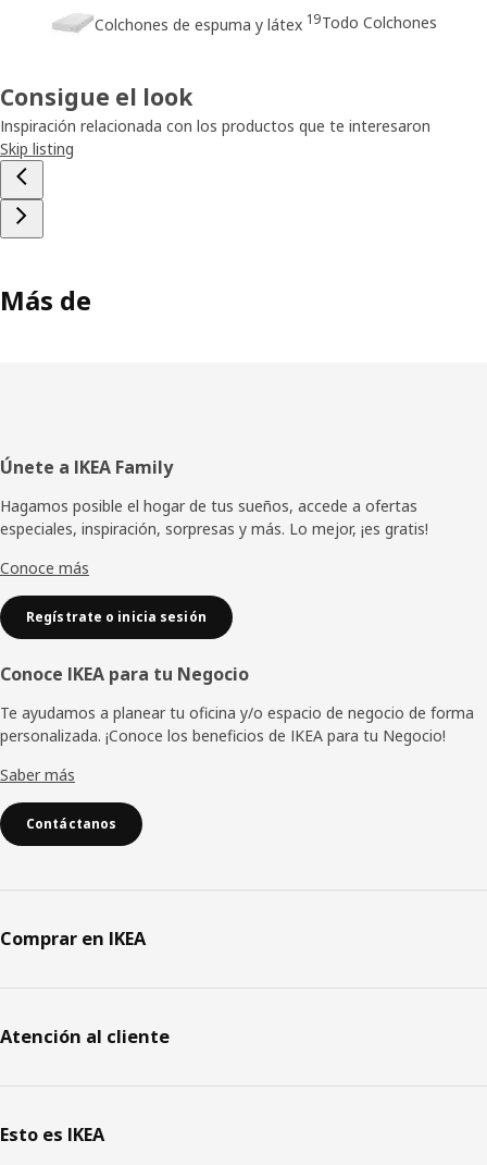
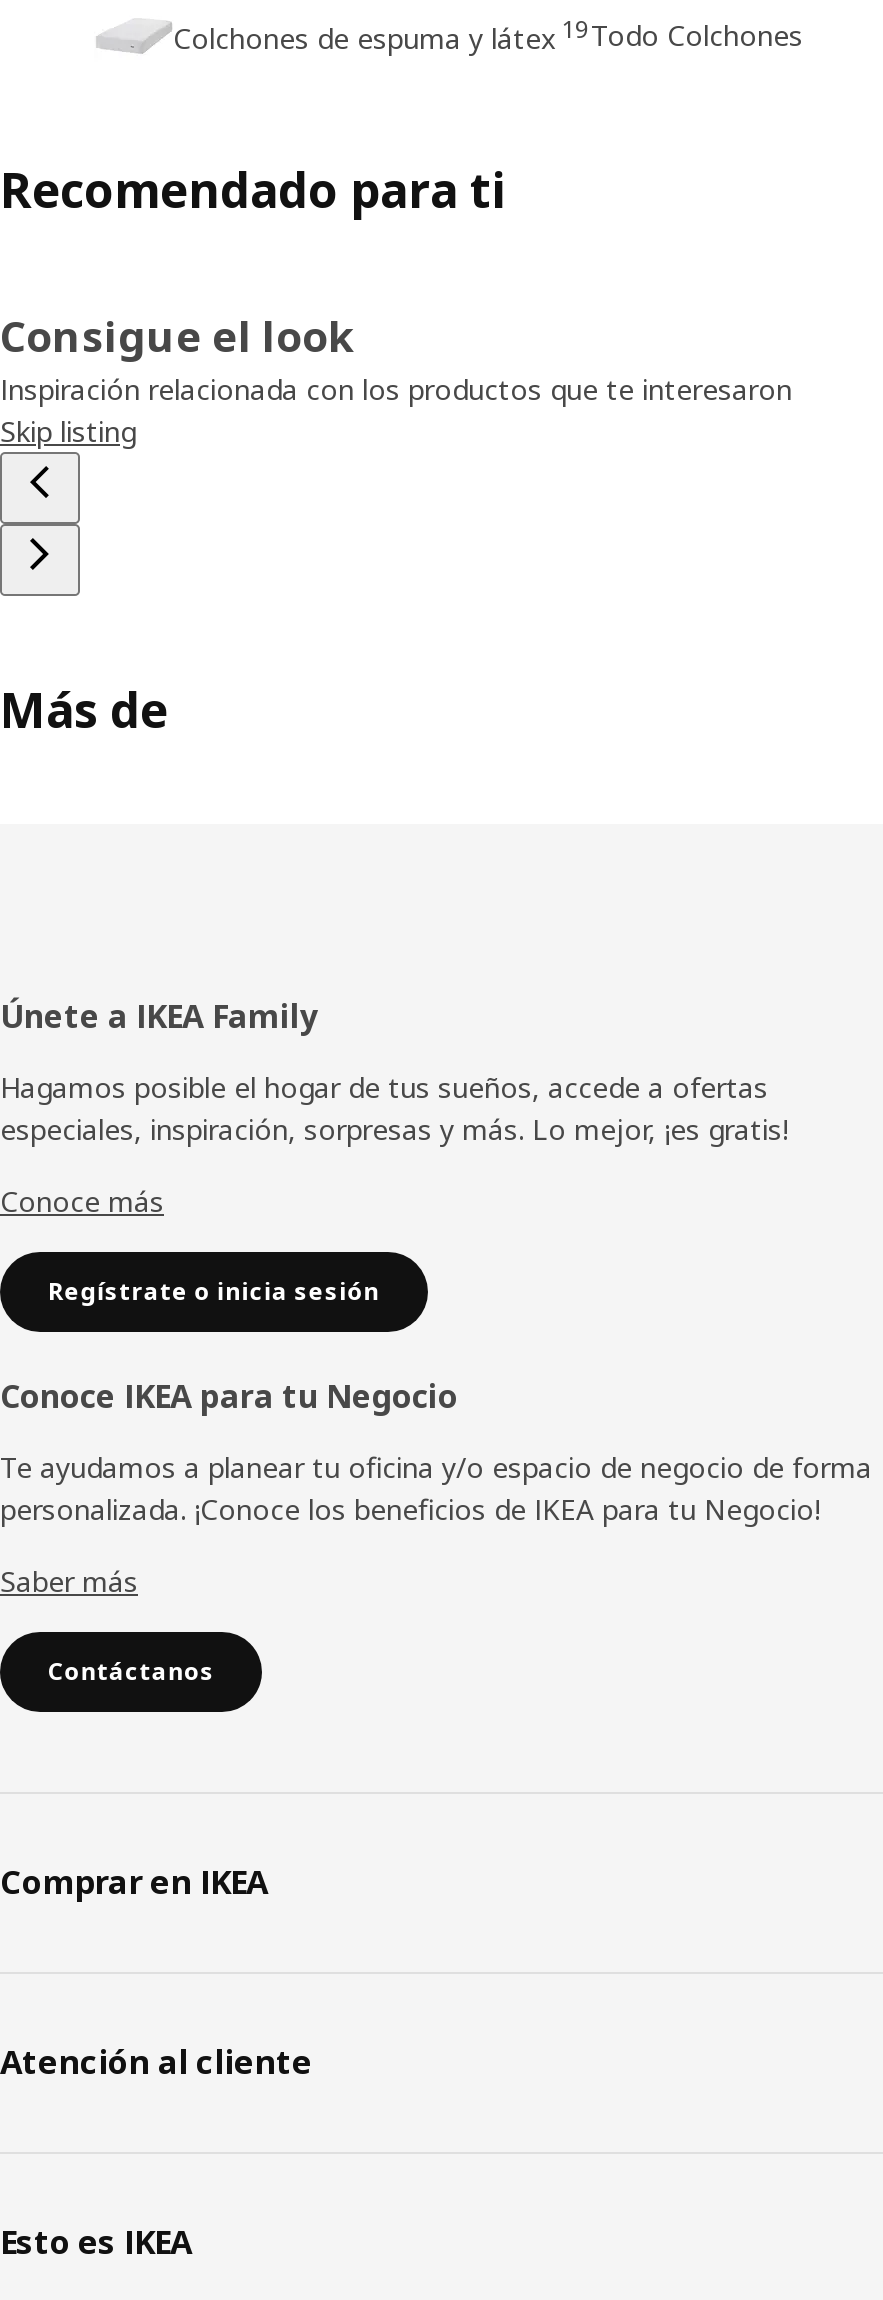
none -> [0,155,508,221] Recomendado para ti

